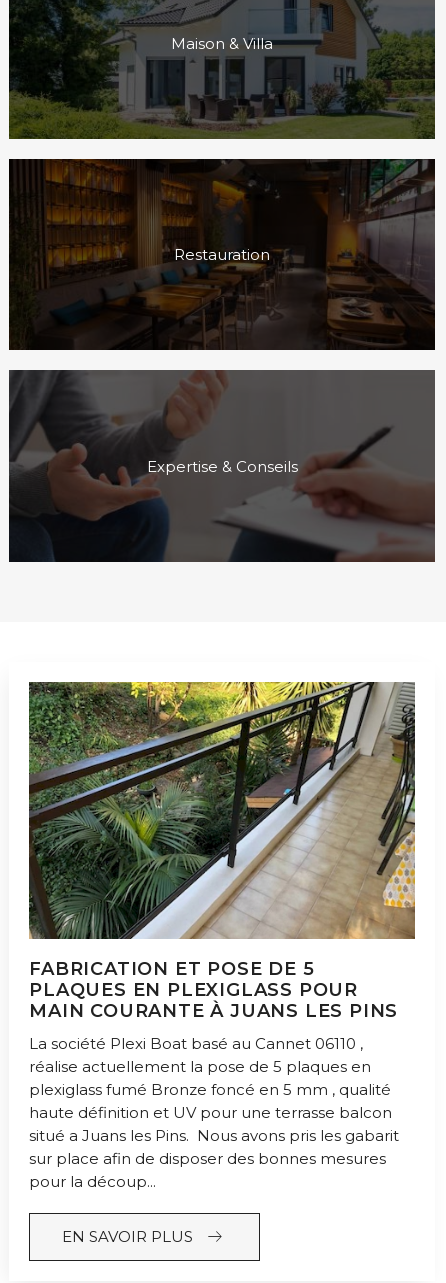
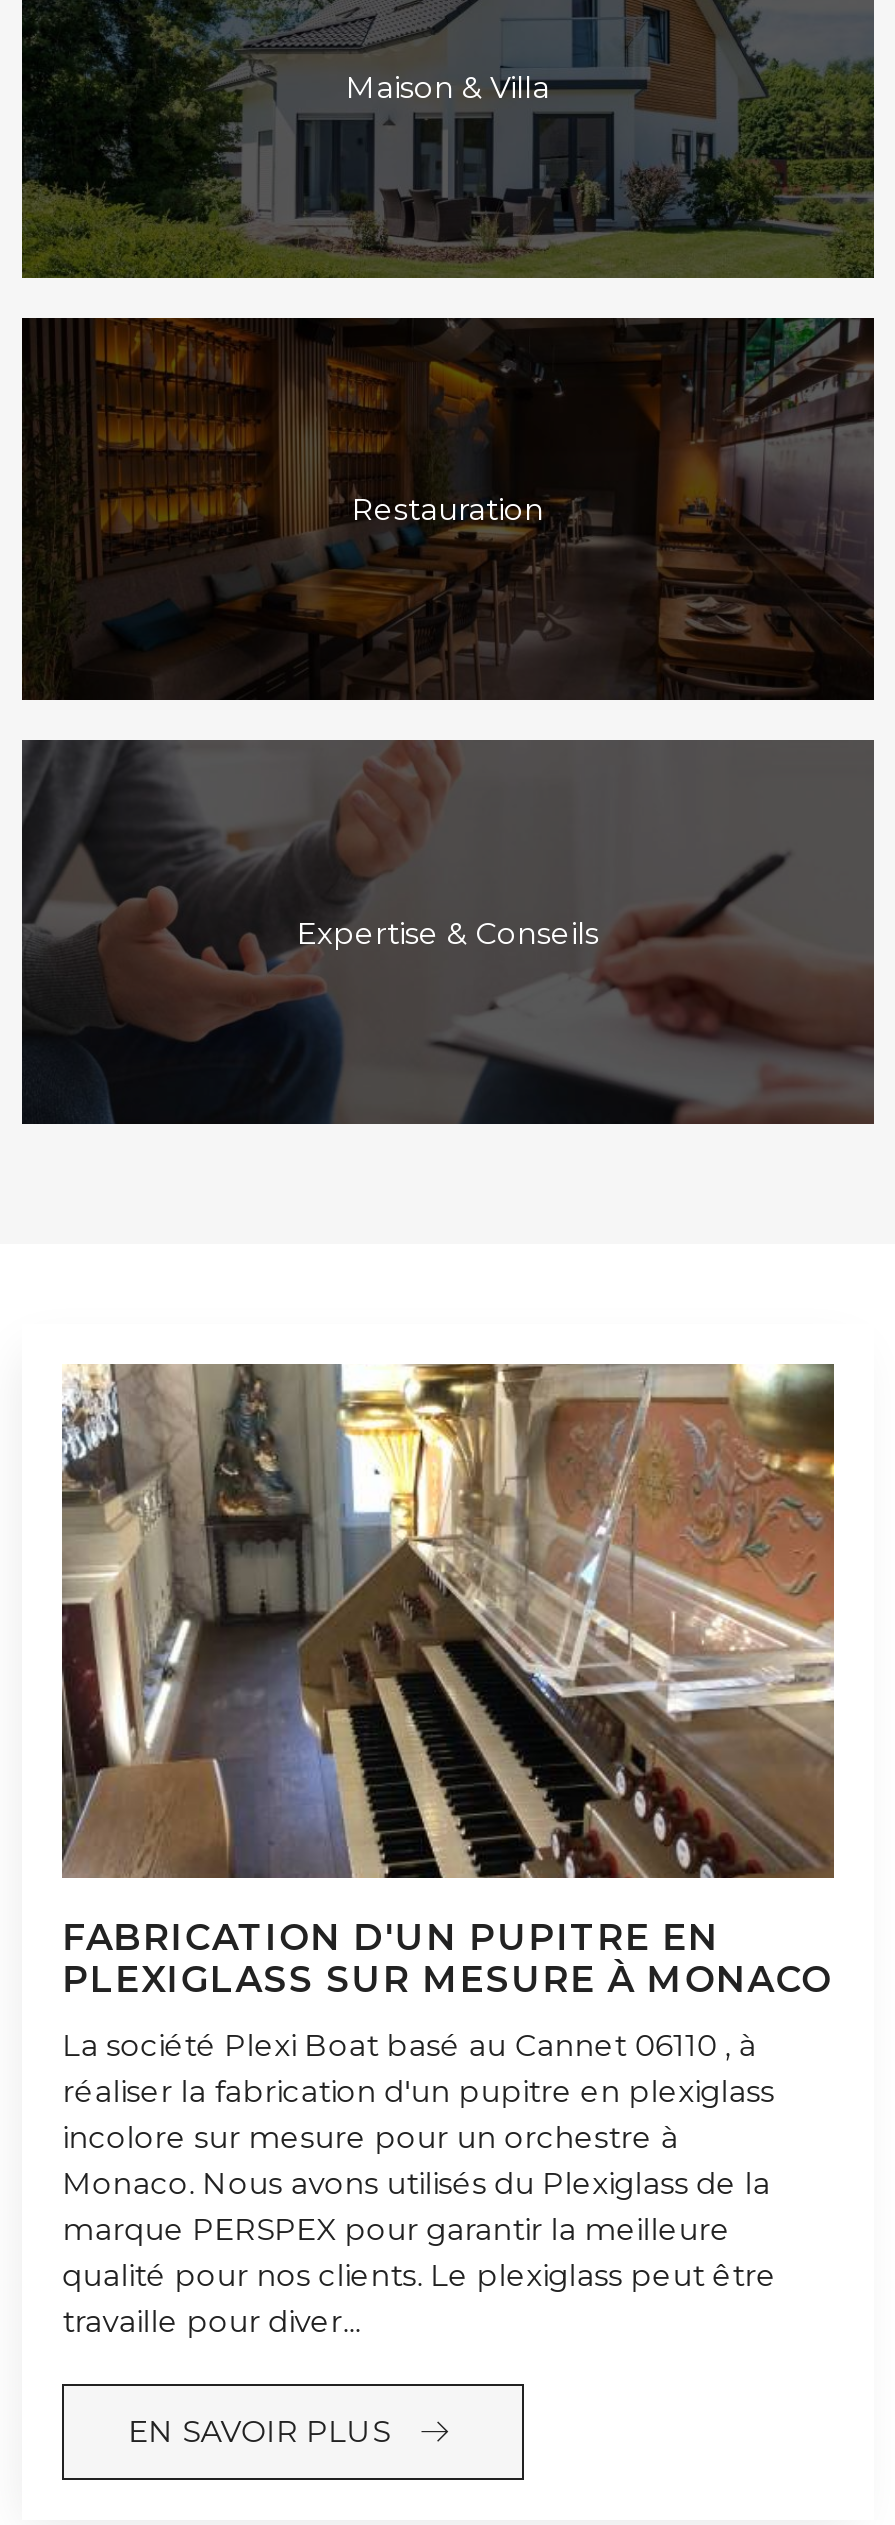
[28,681,416,1022] [image] | FABRICATION ET POSE DE 5 | PLAQUES EN PLEXIGLASS POUR | MAIN COURANTE À JUANS LES PINS -> [62,1362,836,2002] [image] | FABRICATION D'UN PUPITRE EN | PLEXIGLASS SUR MESURE À MONACO
[29,1034,399,1191] La société Plexi Boat basé au Cannet 06110 , | réalise actuellement la pose de 5 plaques en | plexiglass fumé Bronze foncé en 5 mm , qualité | haute définition et UV pour une terrasse balcon | situé a Juans les Pins. Nous avons pris les gabarit | sur place afin de disposer des bonnes mesures | pour la découp... -> [62,2026,776,2340] La société Plexi Boat basé au Cannet 06110 , à | réaliser la fabrication d'un pupitre en plexiglass | incolore sur mesure pour un orchestre à | Monaco. Nous avons utilisés du Plexiglass de la | marque PERSPEX pour garantir la meilleure | qualité pour nos clients. Le plexiglass peut être | travaille pour diver...

